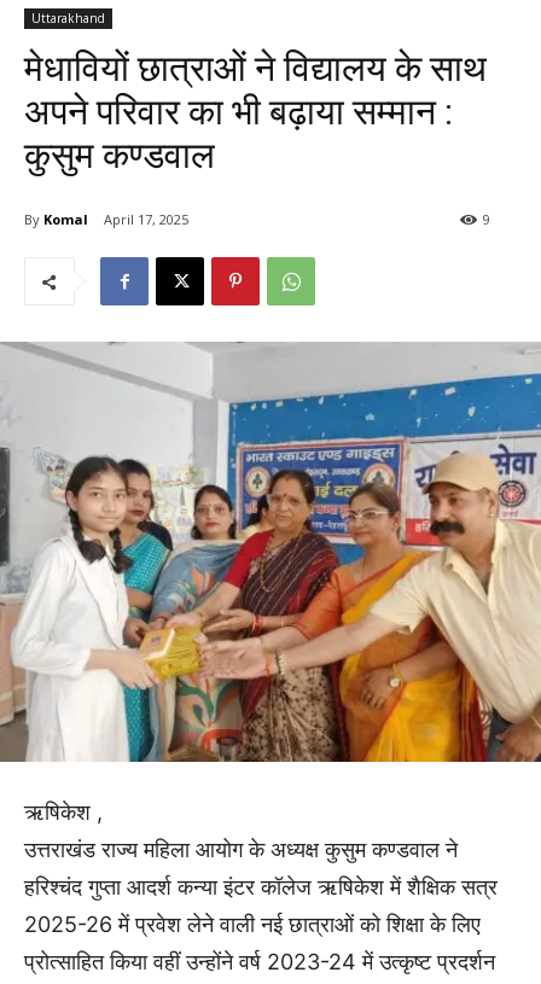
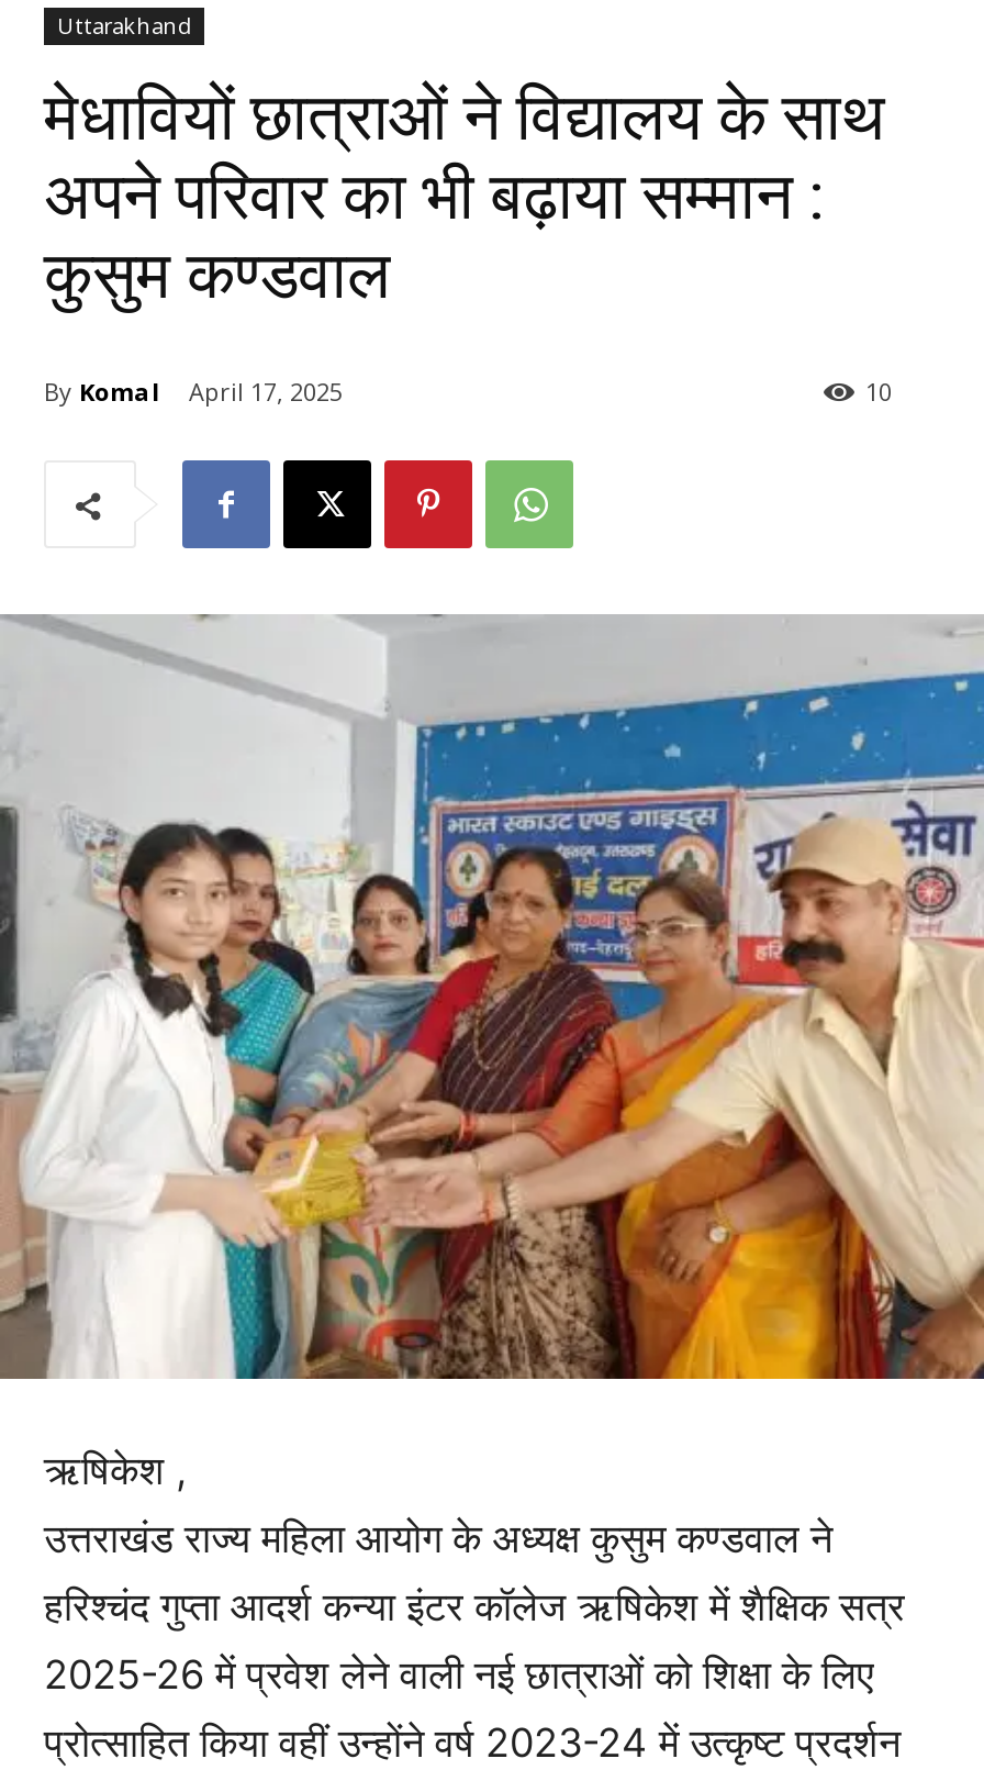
[483,210,490,228] 9 -> [865,375,892,408] 10

